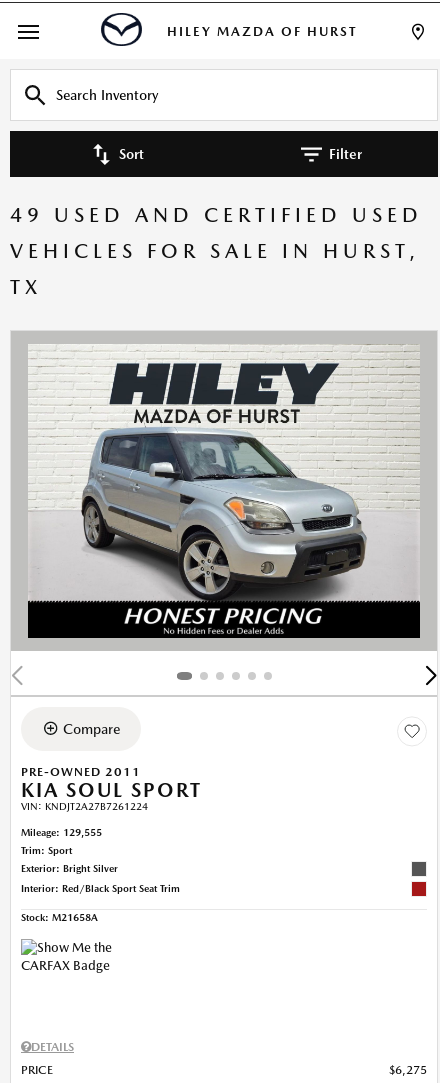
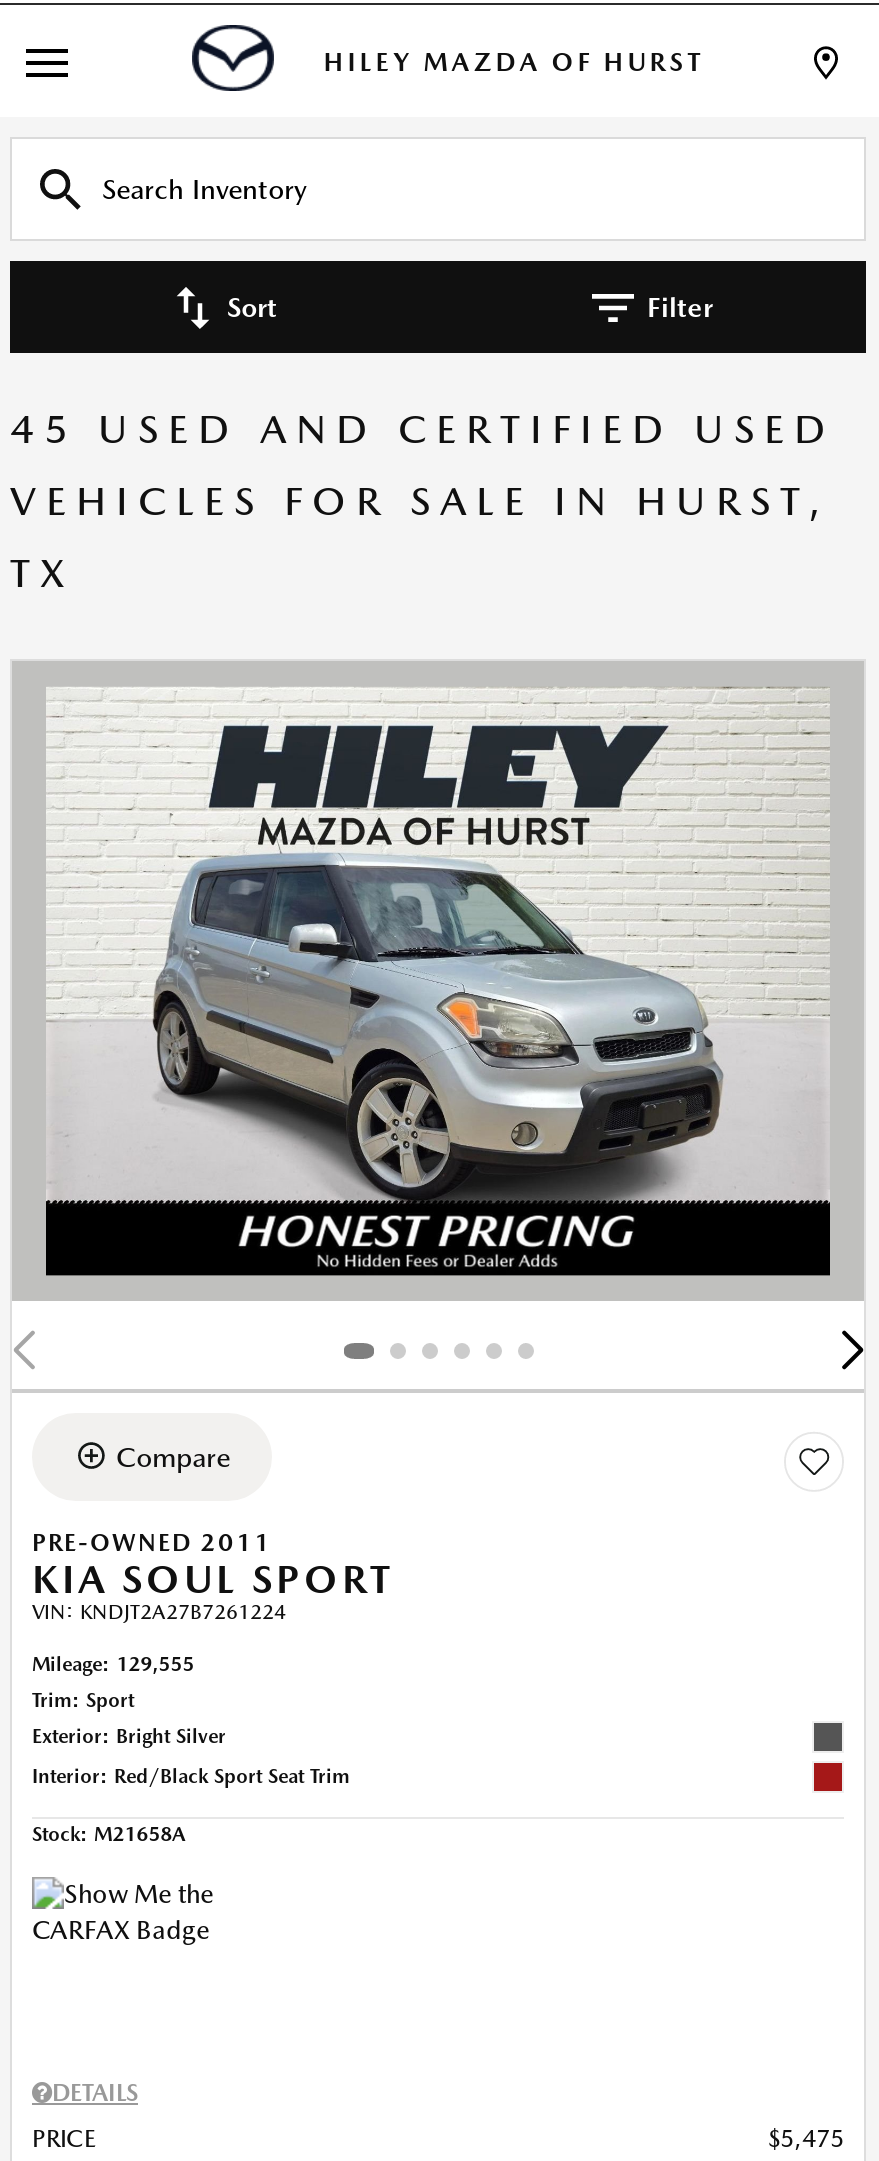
[10,203,423,227] 49 USED AND CERTIFIED USED -> [10,405,836,453] 45 USED AND CERTIFIED USED
[389,1062,427,1076] $6,275 -> [768,2124,844,2152] $5,475

